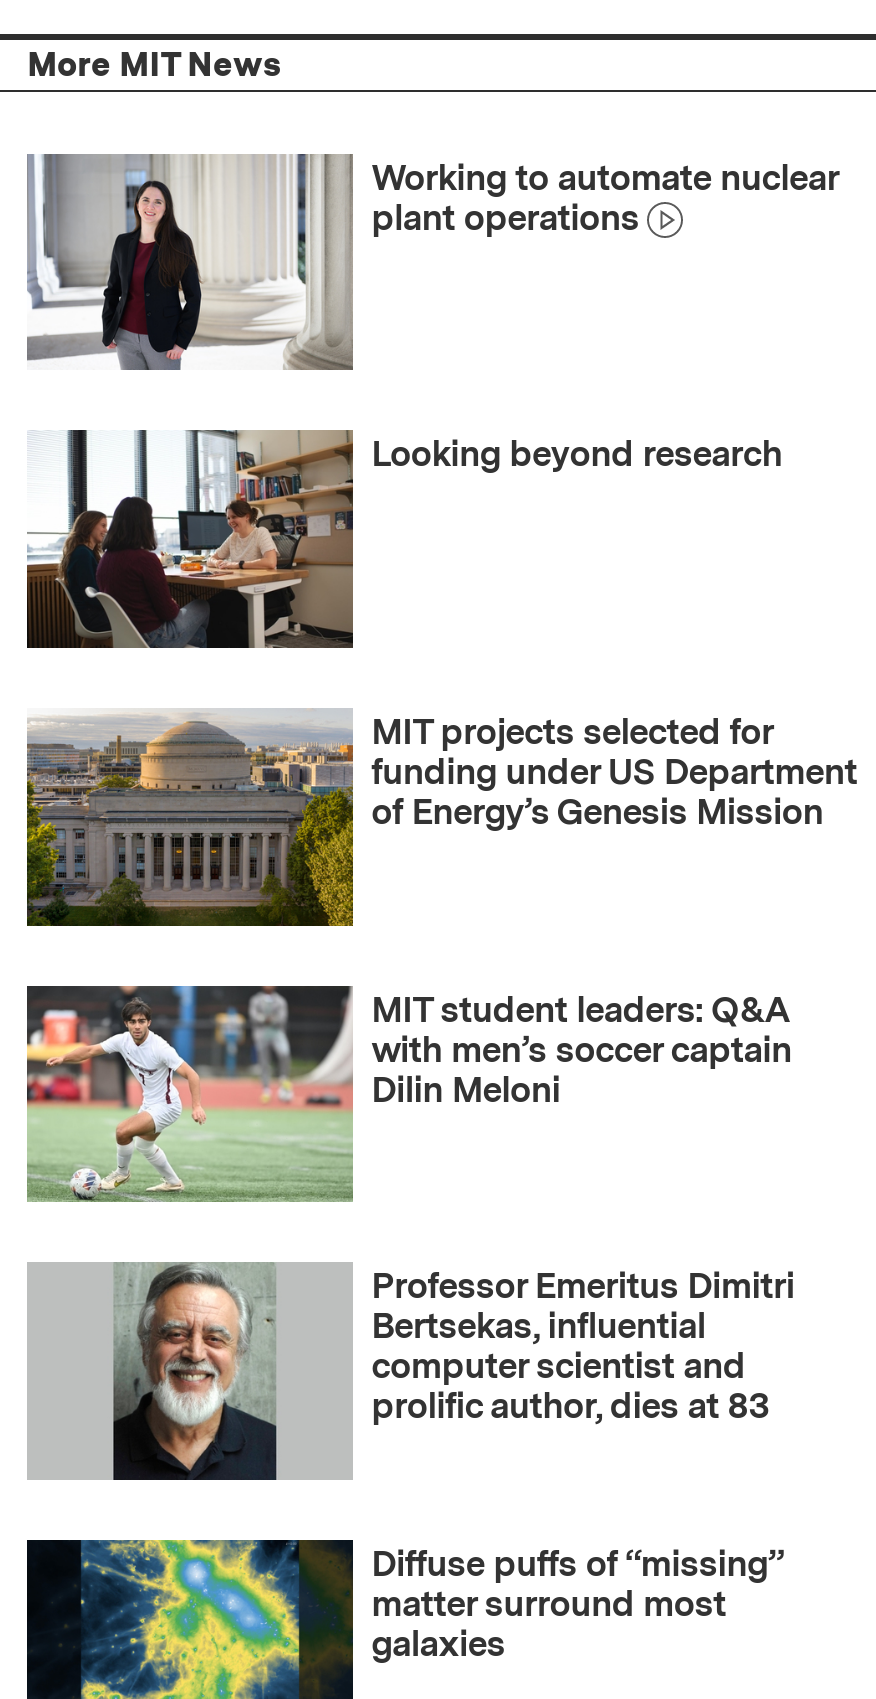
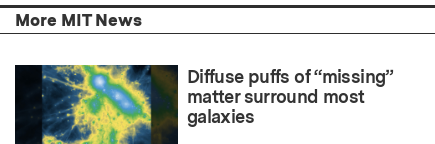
[27,152,837,372] [image] | Working to automate nuclear | plant operations -> none
[25,428,782,650] [image] | Looking beyond research -> none
[25,708,857,928] [image] | MIT projects selected for | funding under US Department | of Energy’s Genesis Mission -> none
[25,984,792,1204] [image] | MIT student leaders: Q&A | with men’s soccer captain | Dilin Meloni -> none
[27,1260,794,1480] [image] | Professor Emeritus Dimitri | Bertsekas, influential | computer scientist and | prolific author, dies at 83 -> none

